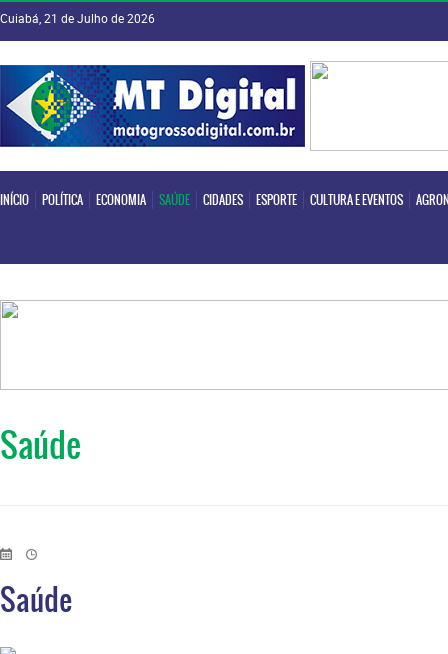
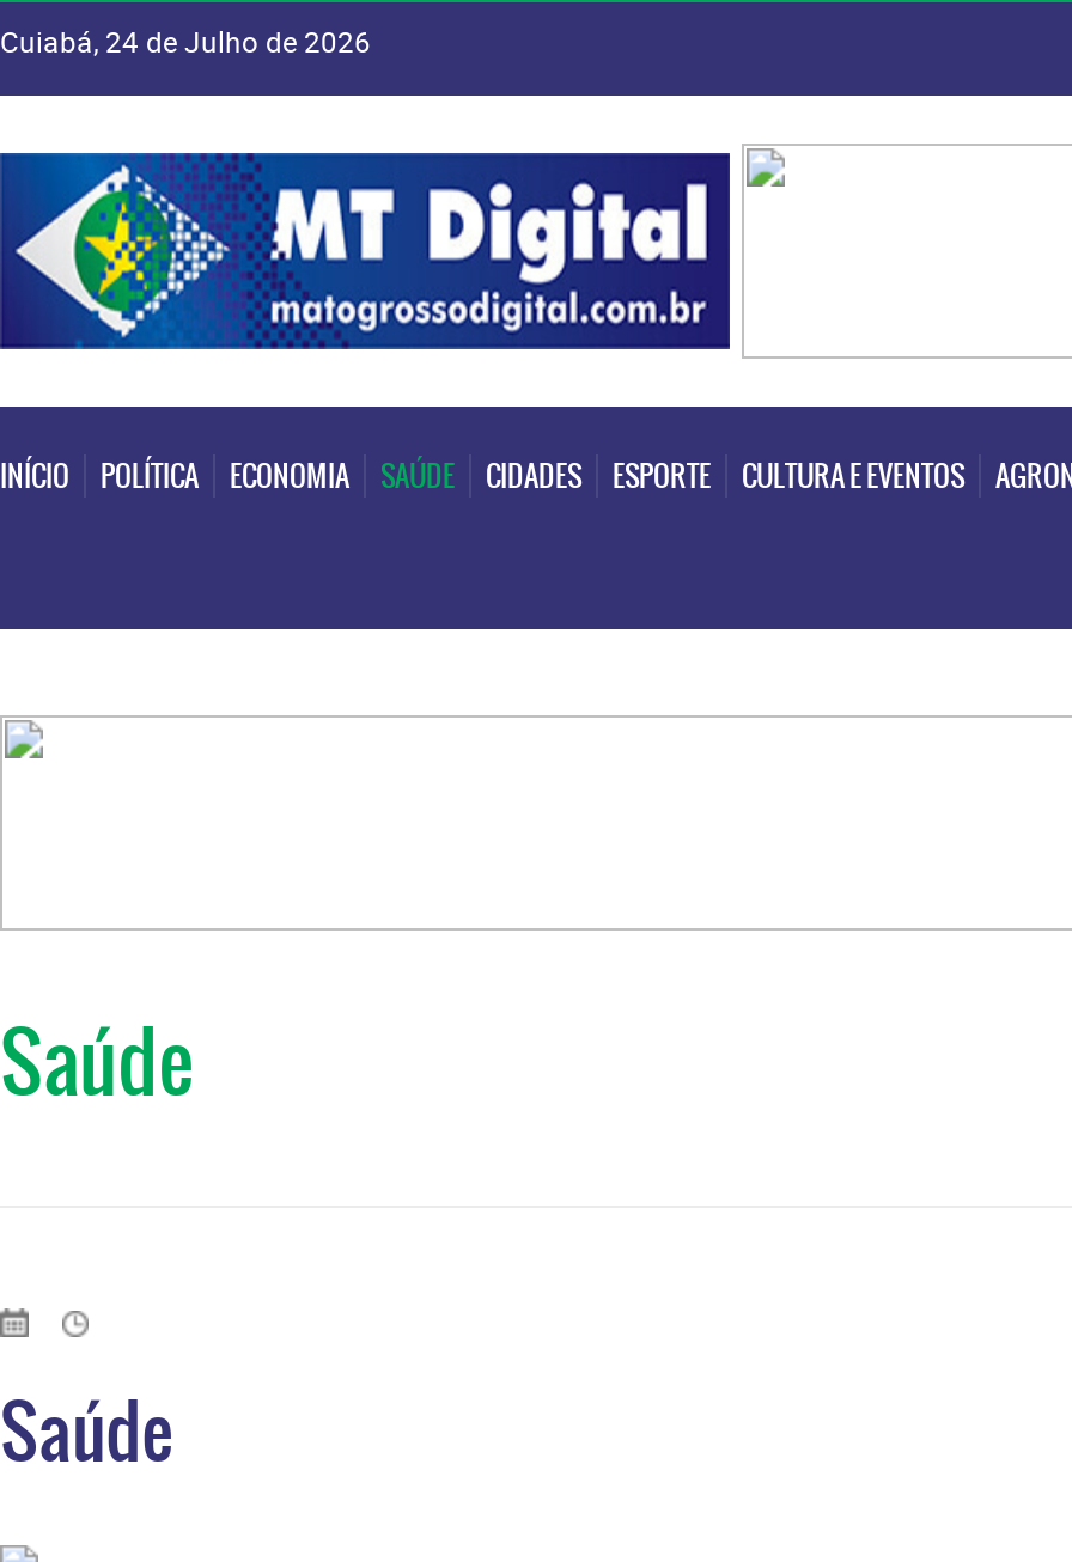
[0,10,155,26] Cuiabá, 21 de Julho de 2026 -> [0,22,371,60] Cuiabá, 24 de Julho de 2026

